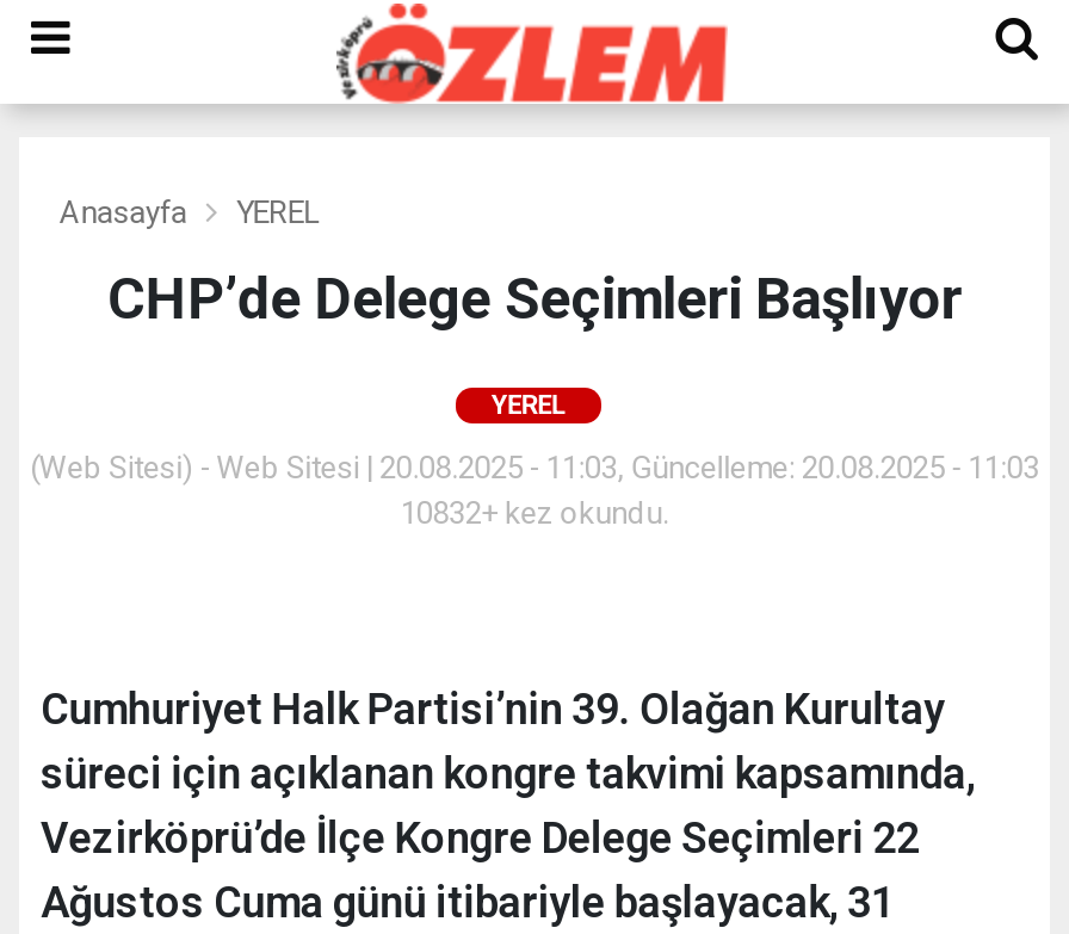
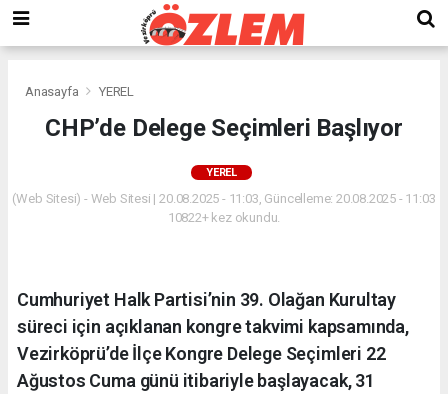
[400,495,669,530] 10832+ kez okundu. -> [168,210,280,225] 10822+ kez okundu.

